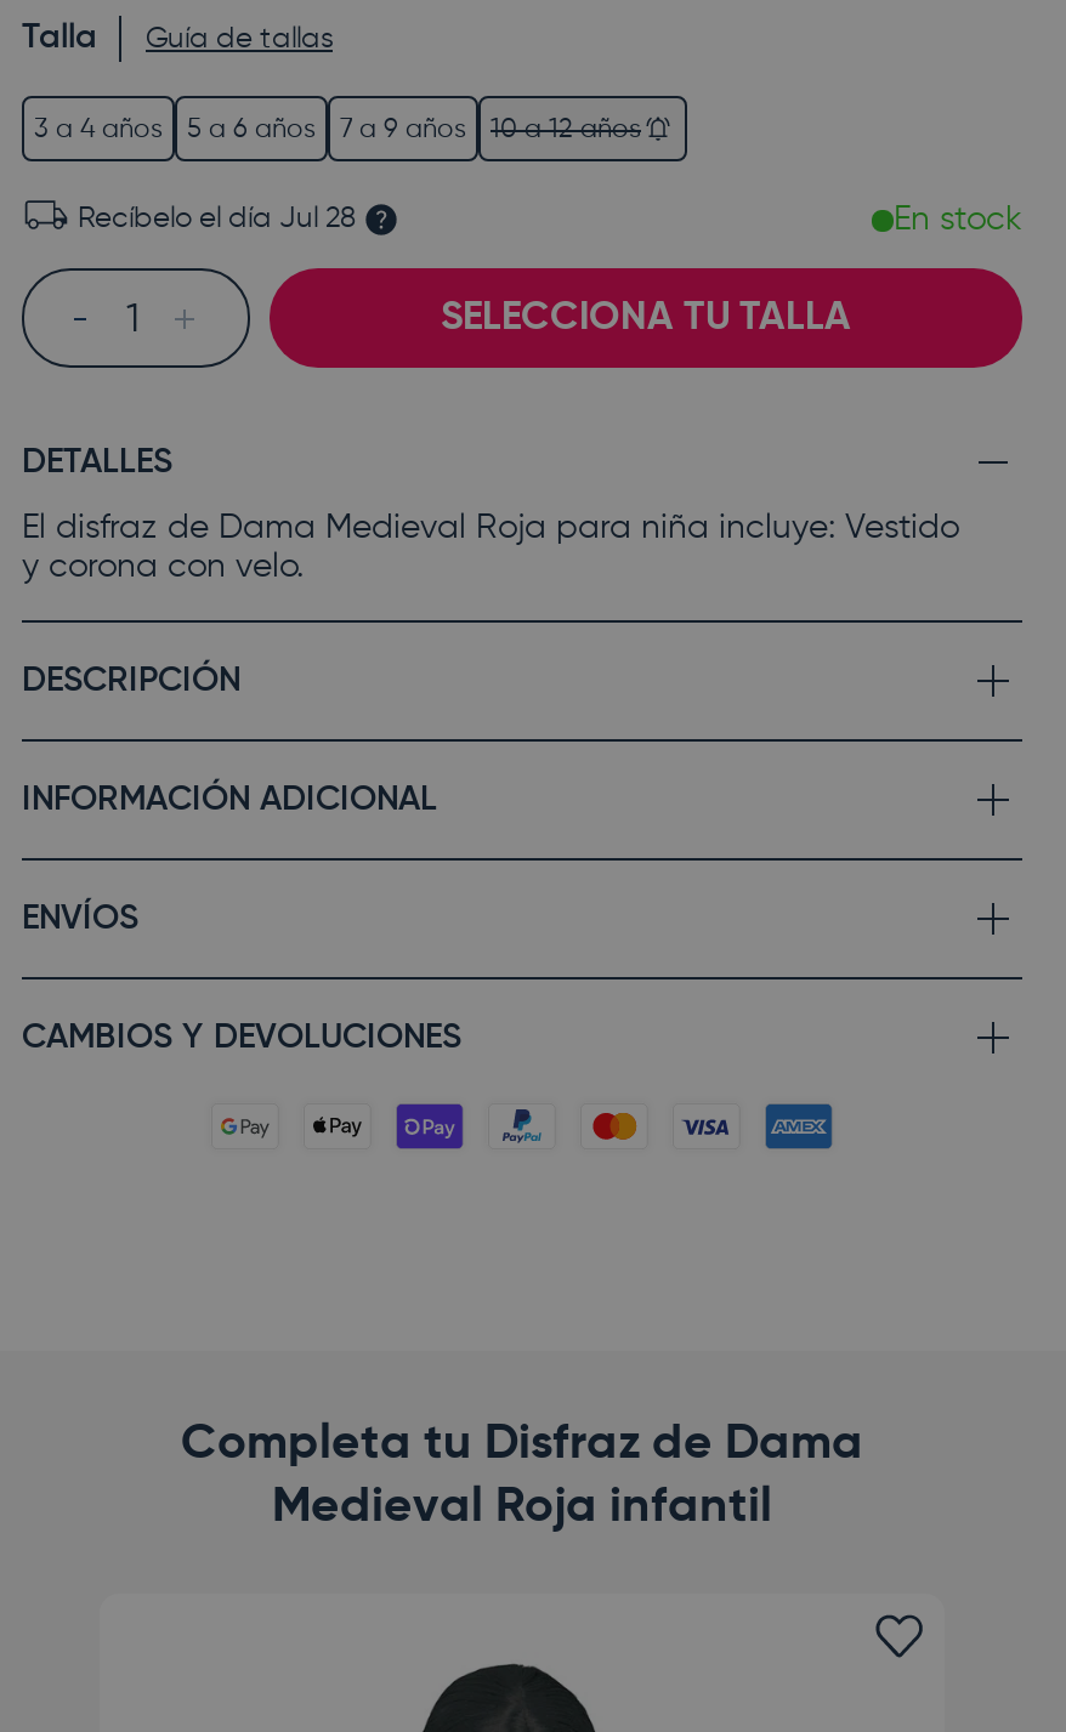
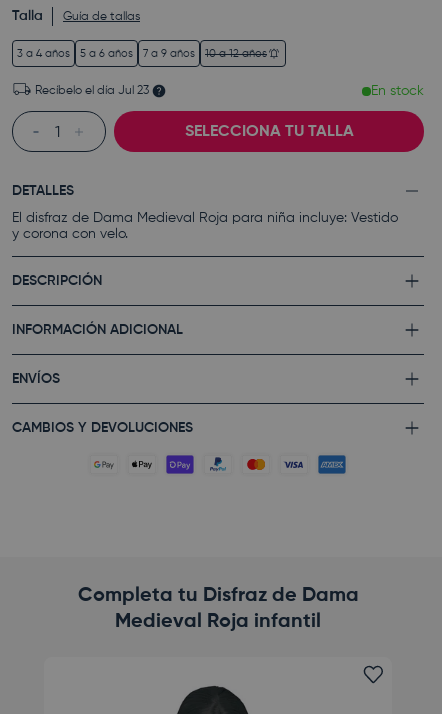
[78,206,357,235] Recíbelo el día Jul 28 -> [35,85,149,97] Recíbelo el día Jul 23

